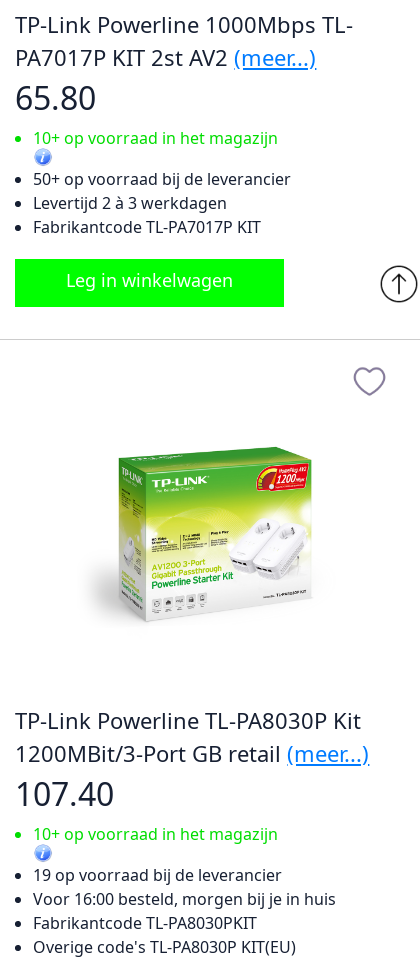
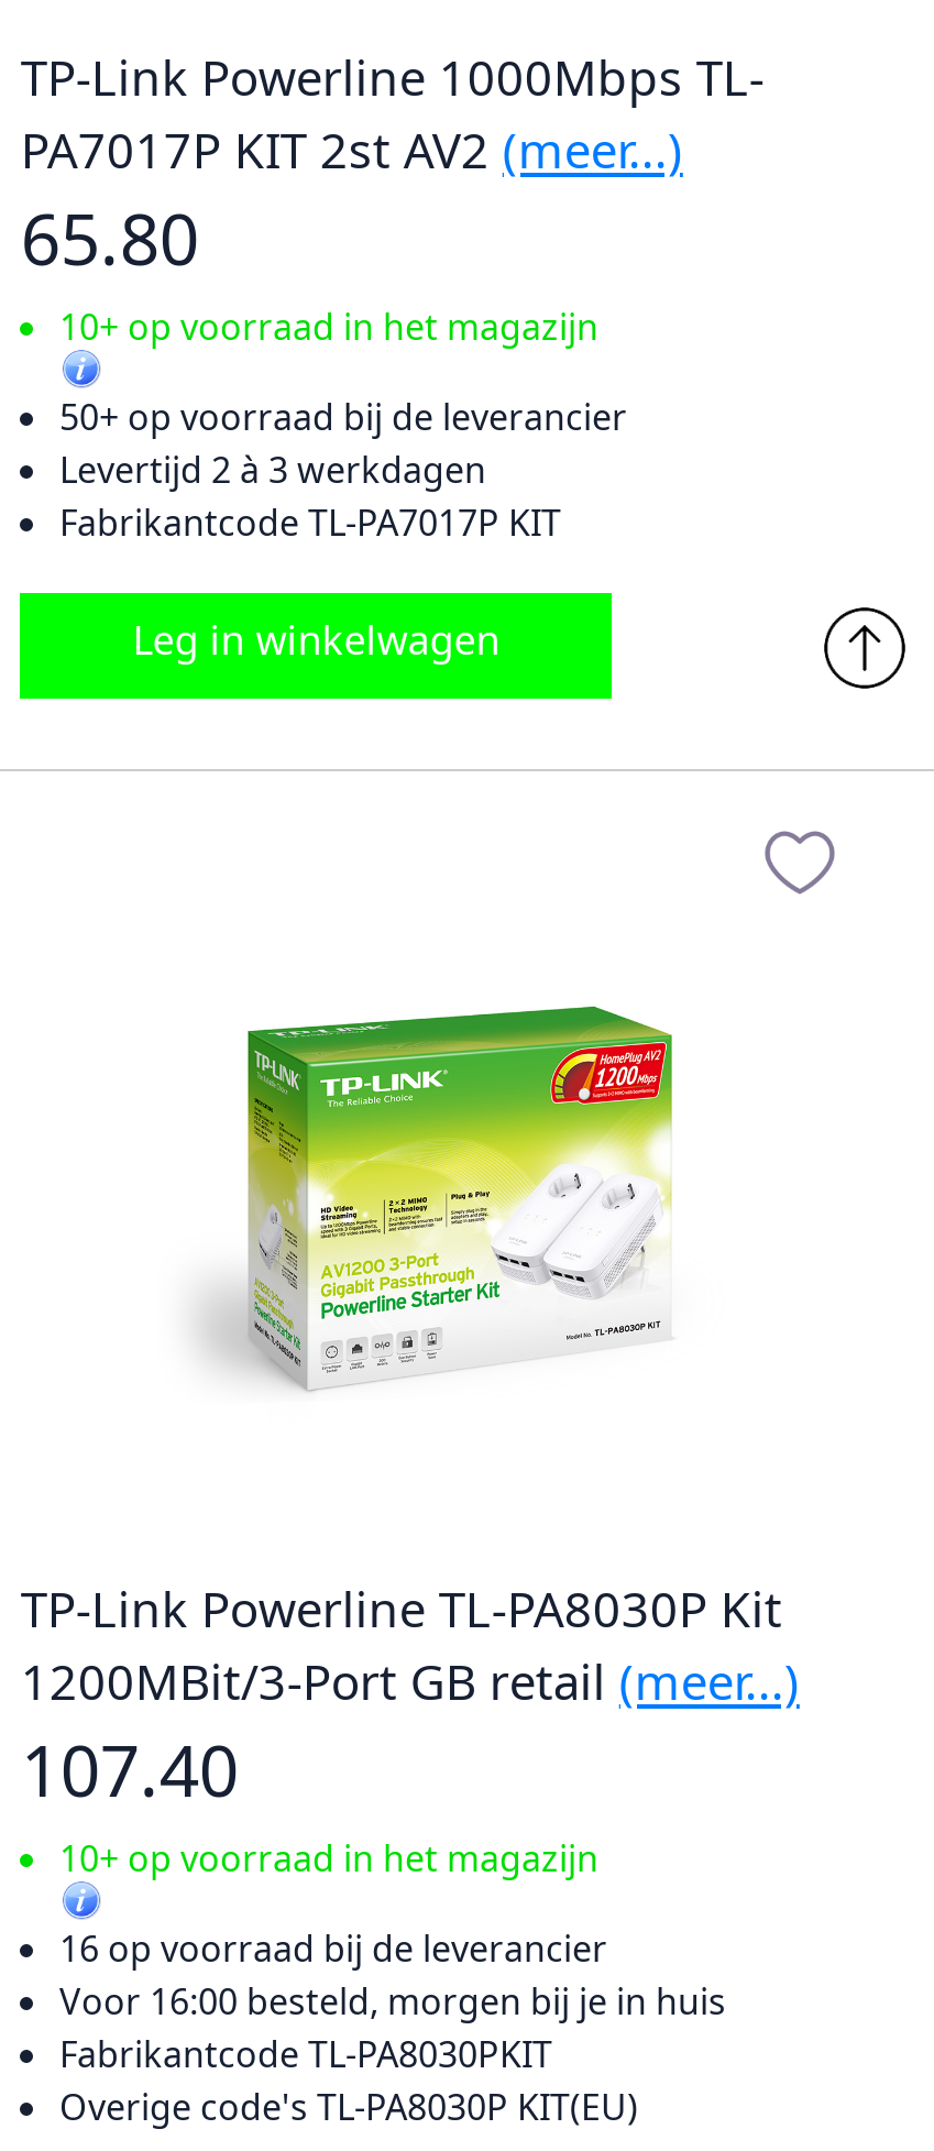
[33,864,282,886] 19 op voorraad bij de leverancier -> [59,1924,607,1973] 16 op voorraad bij de leverancier

